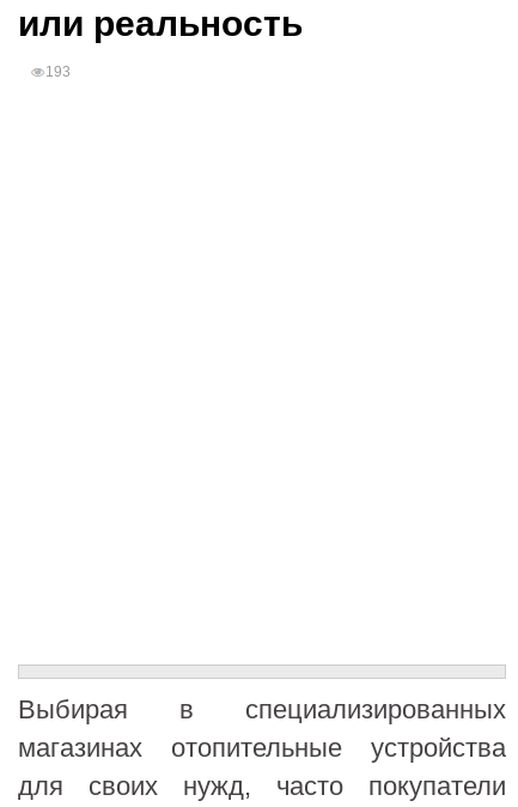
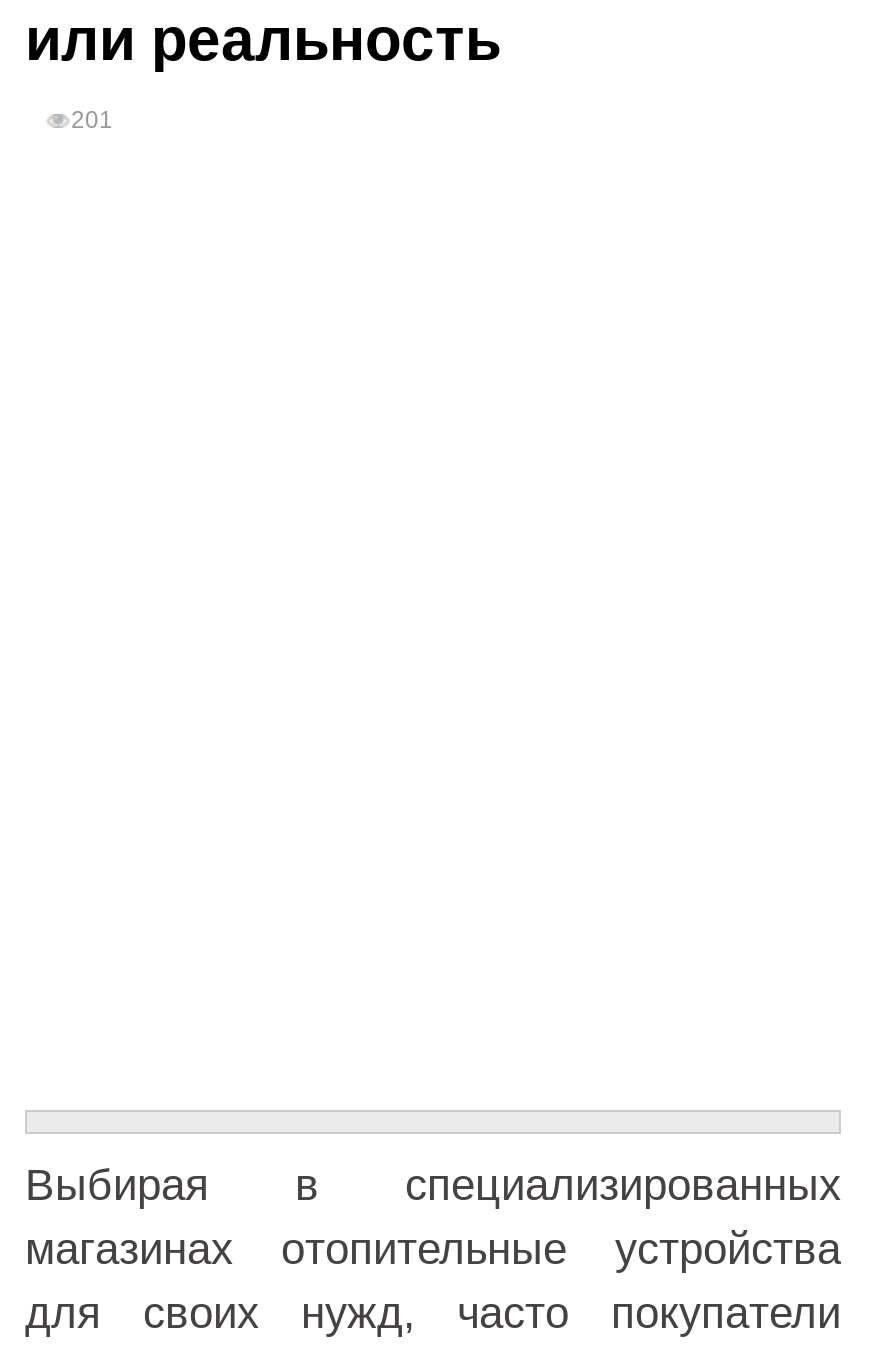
[45,63,71,80] 193 -> [71,106,113,134] 201

